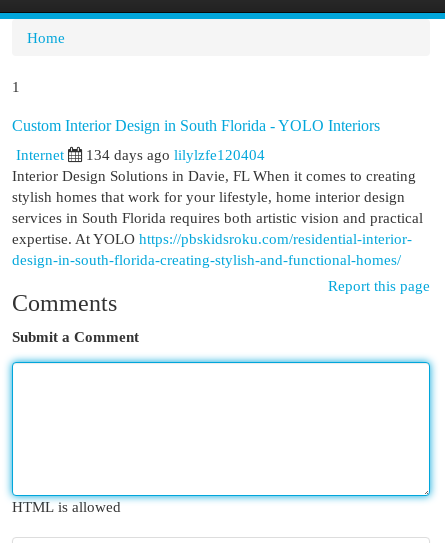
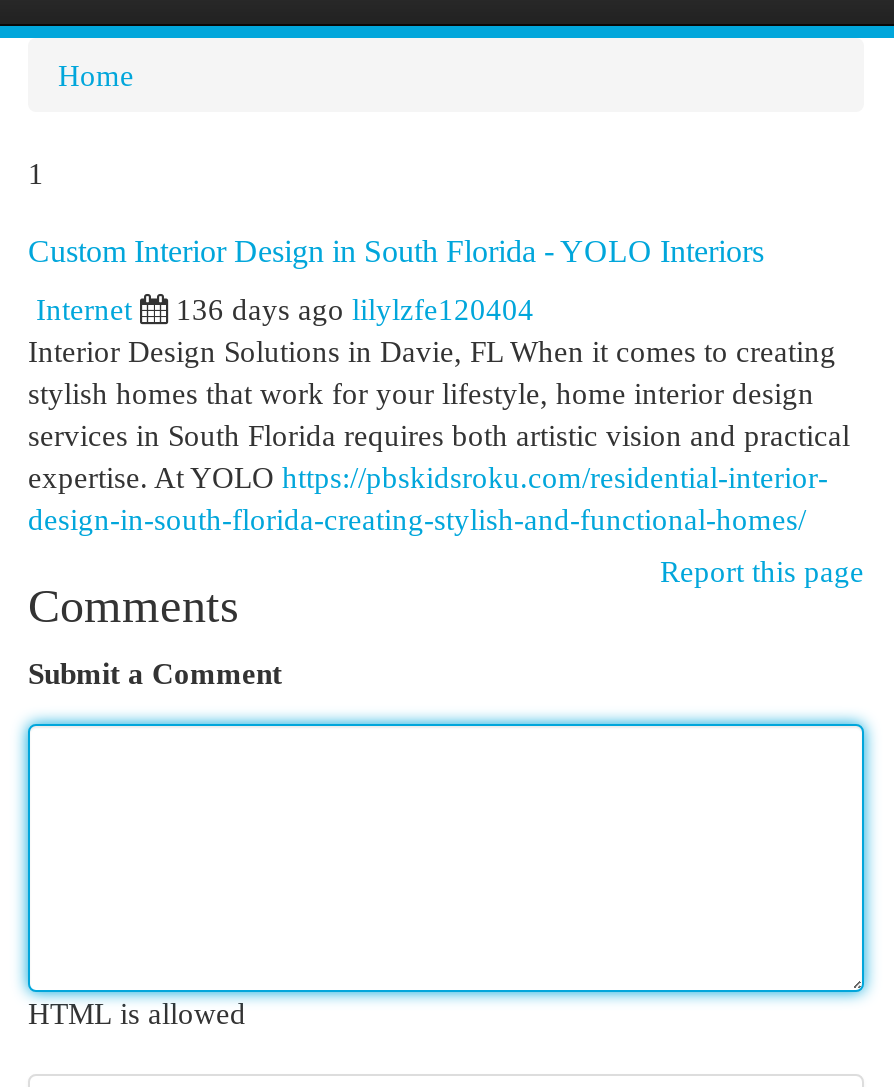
[86,146,265,163] 134 days ago lilylzfe120404 -> [176,292,534,326] 136 days ago lilylzfe120404

